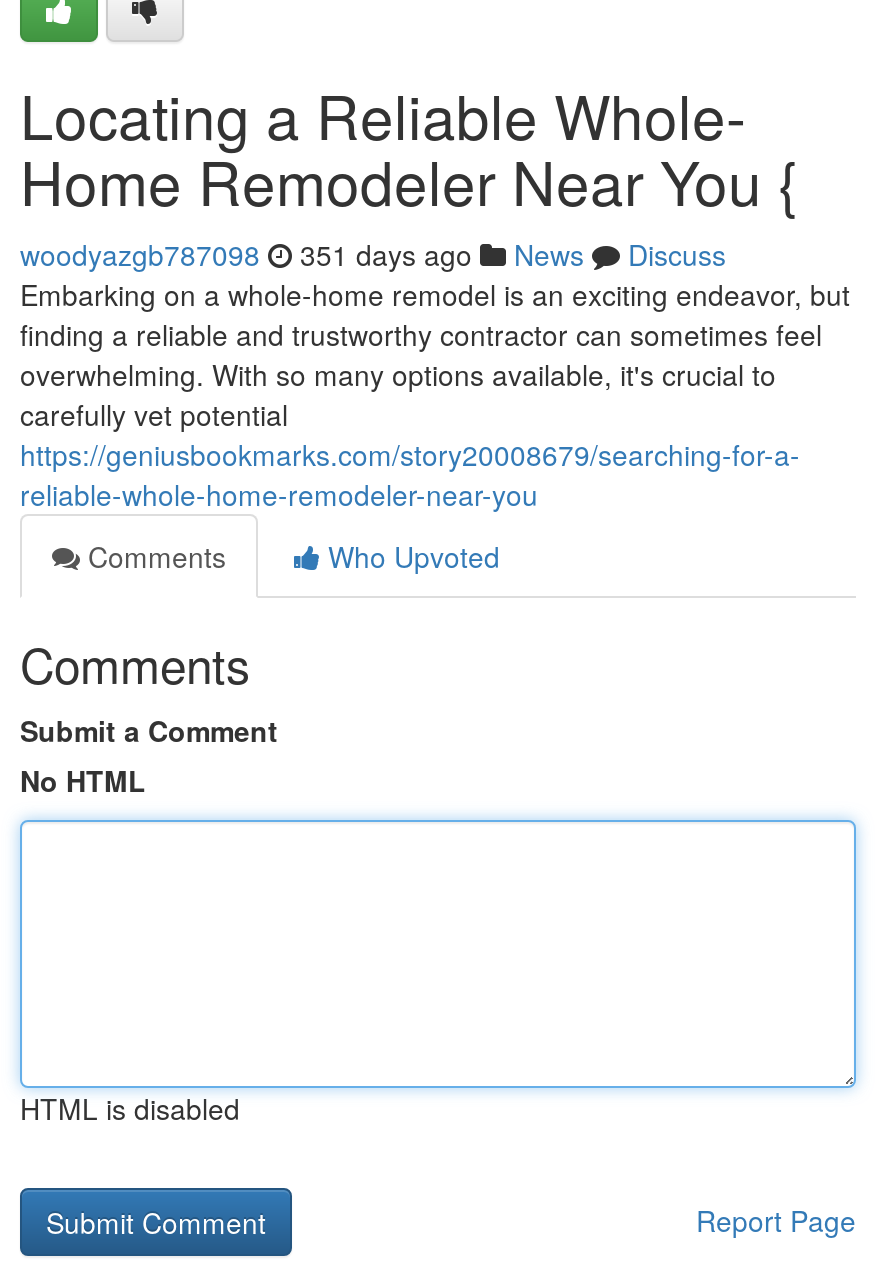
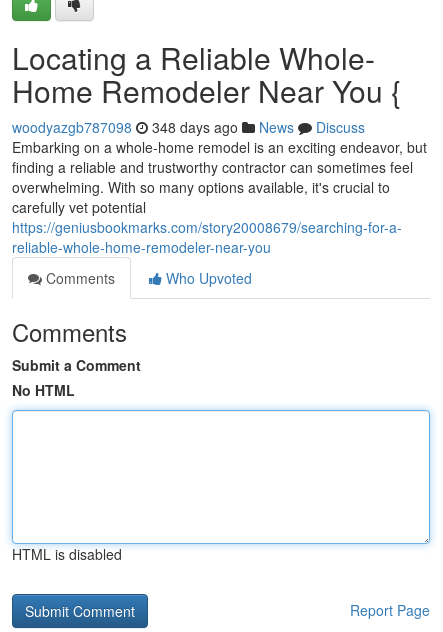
[20,234,726,274] woodyazgb787098 351 days ago News Discuss -> [12,117,365,137] woodyazgb787098 348 days ago News Discuss

